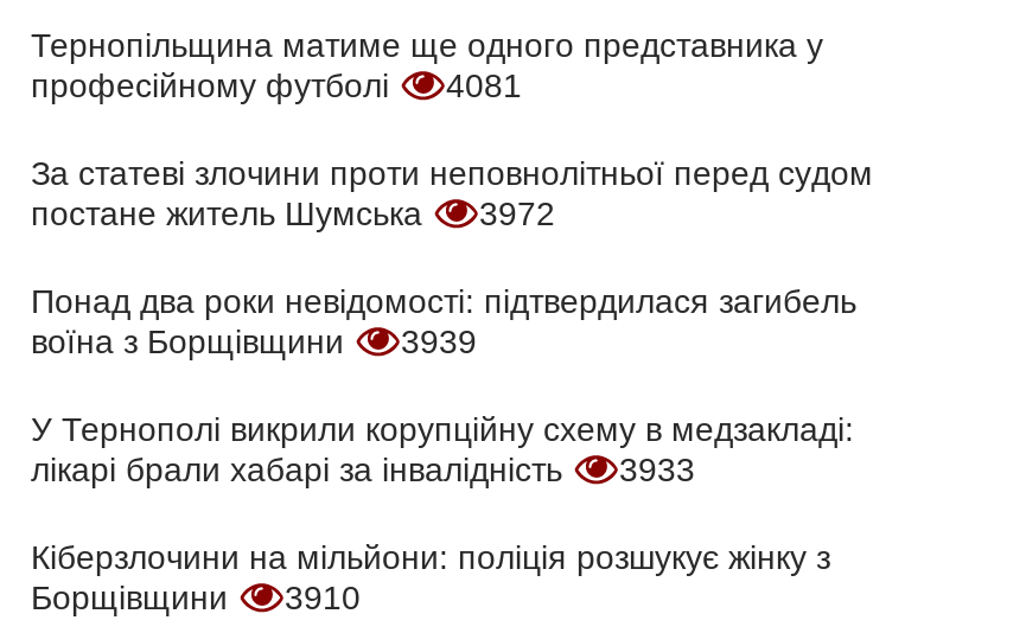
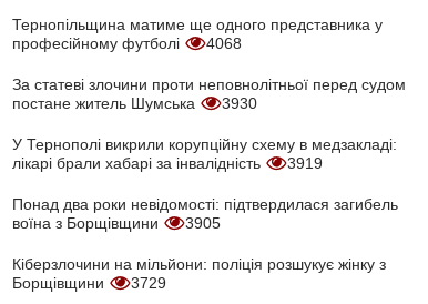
[31,67,522,105] професійному футболі 4081 -> [12,35,242,53] професійному футболі 4068
[401,195,555,361] 3972 | 3939 -> [222,95,257,113] 3930
moved [31,283,856,361] -> [12,196,398,232]: Понад два роки невідомості: підтвердилася загибель | воїна з Борщівщини
moved [31,411,854,489] -> [12,136,397,172]: У Тернополі викрили корупційну схему в медзакладі: | лікарі брали хабарі за інвалідність
[619,451,695,489] 3933 -> [185,155,323,232] 3919 | 3905
[31,579,361,617] Борщівщини 3910 -> [12,274,166,292] Борщівщини 3729

